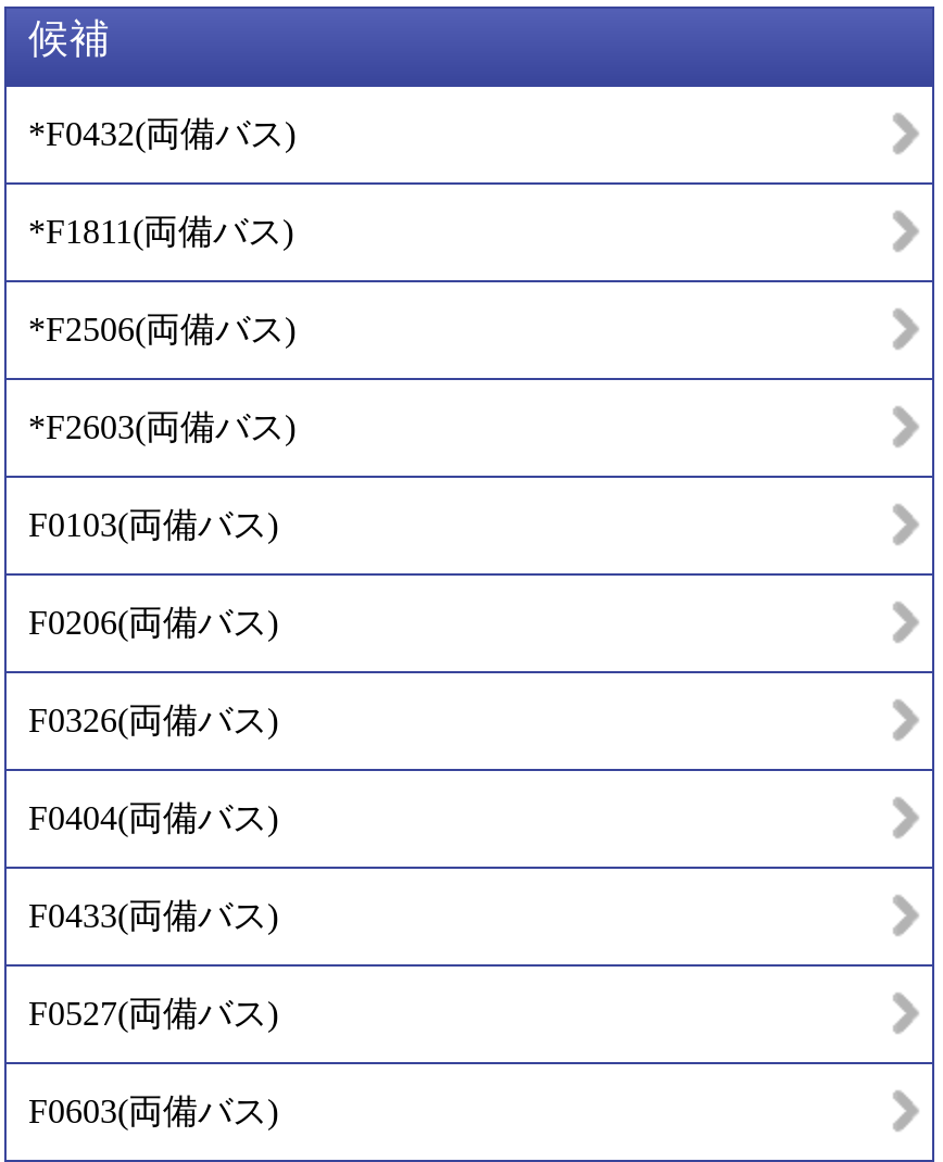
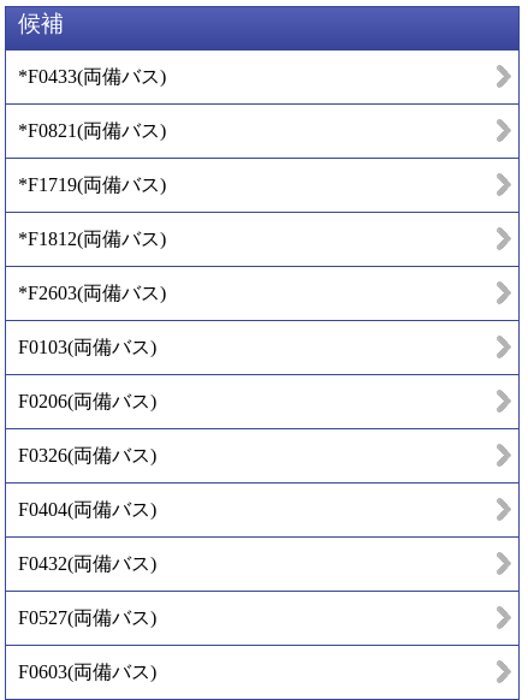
[28,116,296,348] *F0432(両備バス) | *F1811 (両備バス) | *F2506(両備バス) -> [18,67,166,249] *F0433(両備バス) | *F0821(両備バス) | *F1719(両備バス) | *F1812(両備バス)
[28,898,278,935] F0433(両備バス) -> [18,554,156,574] F0432(両備バス)

